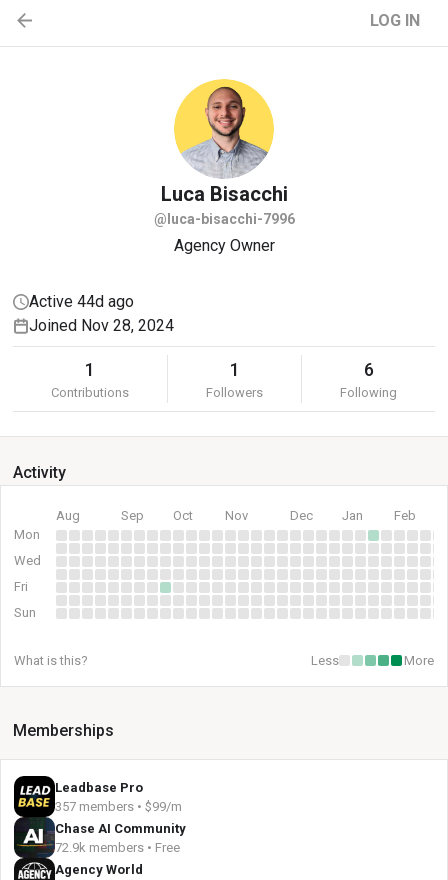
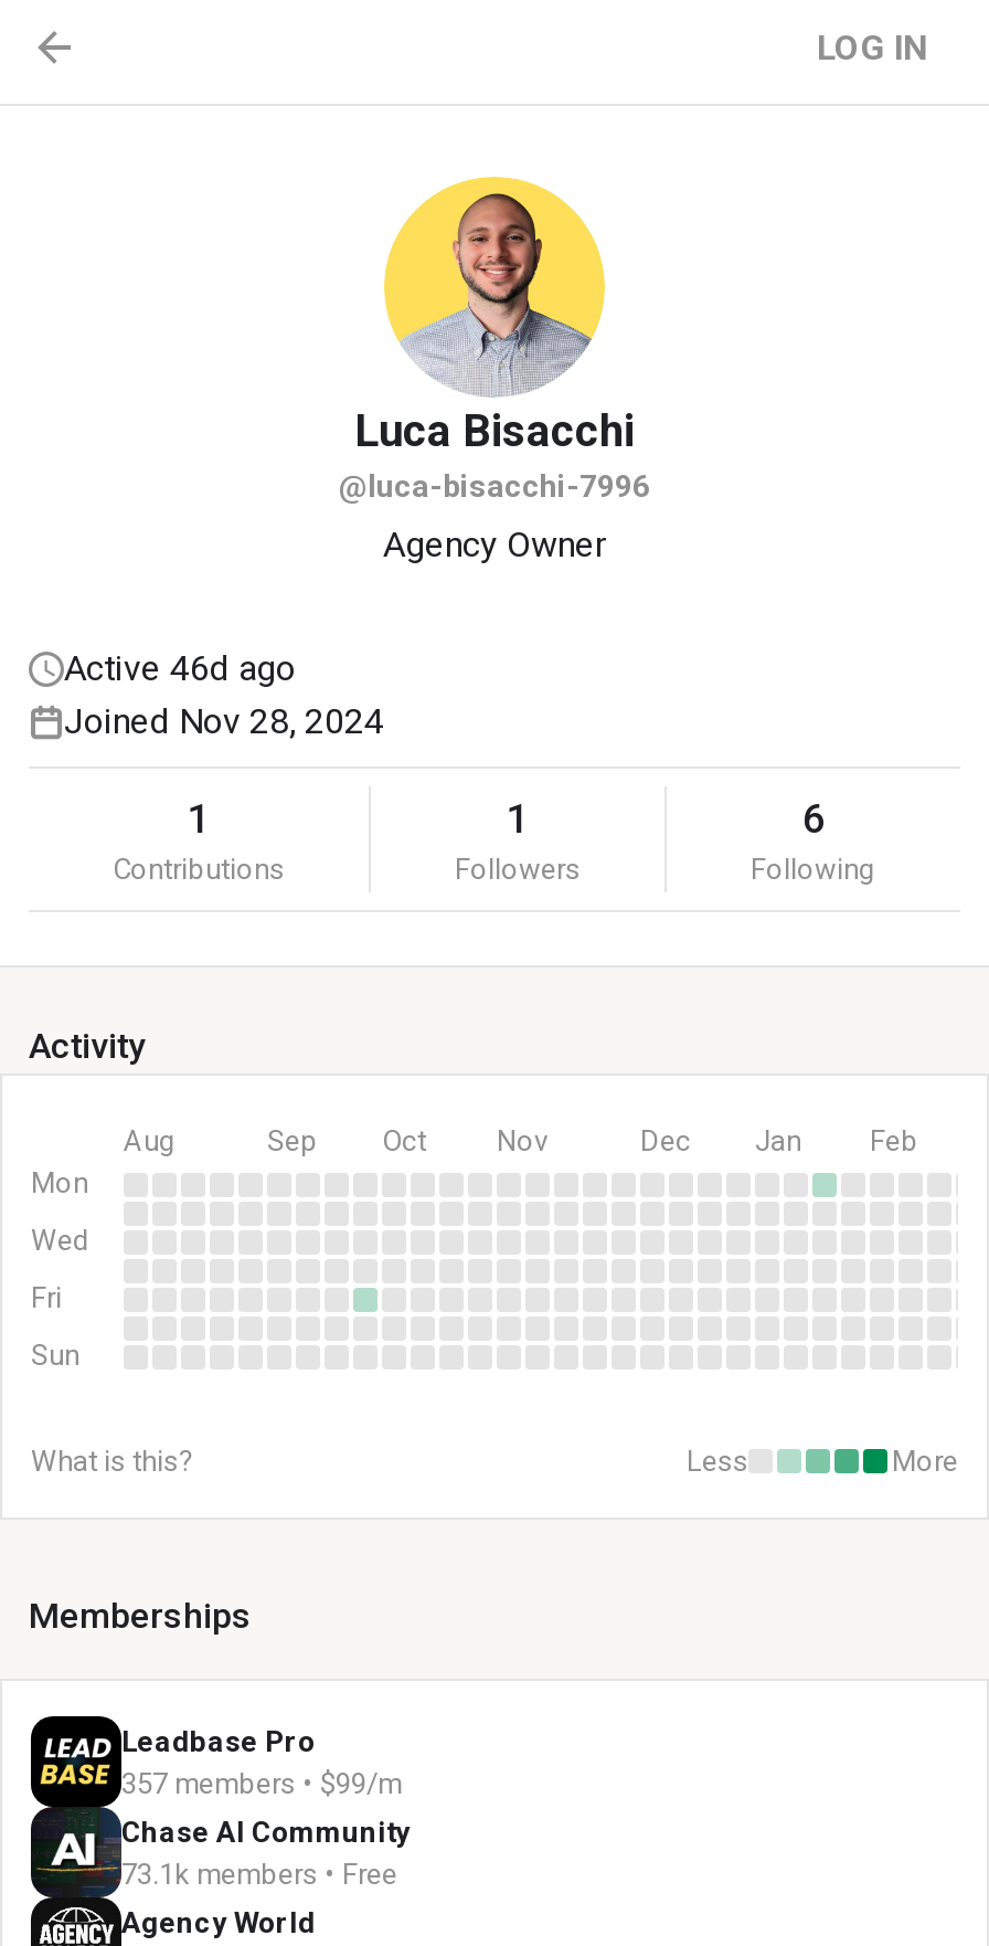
[29,292,134,311] Active 44d ago -> [64,647,296,689] Active 46d ago
[55,840,180,855] 72.9k members • Free -> [121,1858,397,1891] 73.1k members • Free

